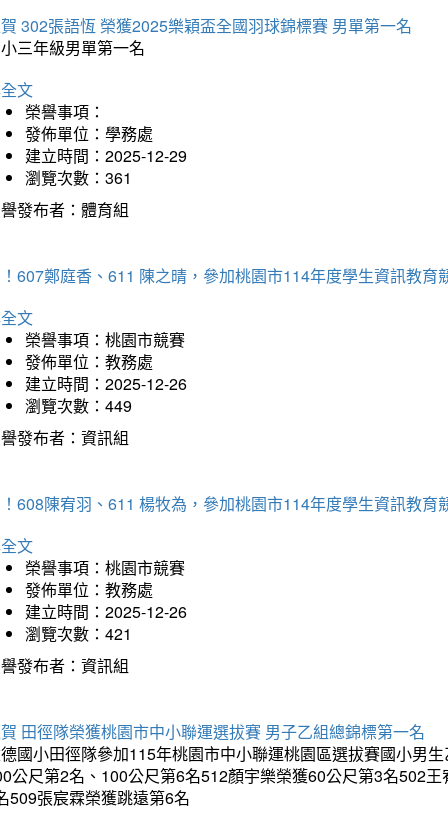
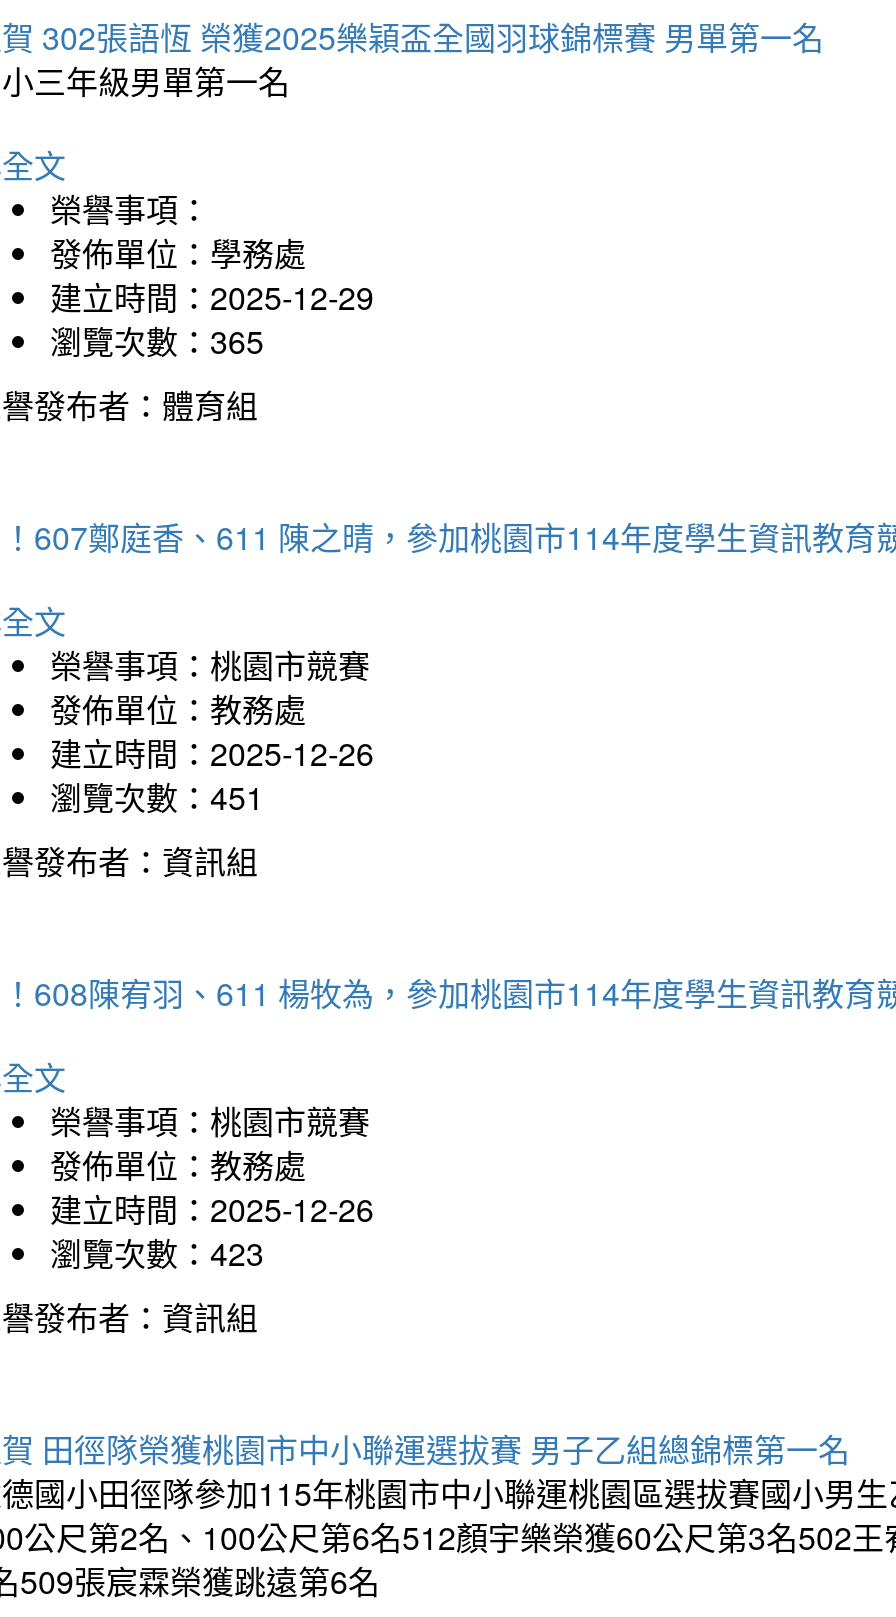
[25,166,132,189] 瀏覽次數：361 -> [50,318,264,364] 瀏覽次數：365
[25,394,132,417] 瀏覽次數：449 -> [50,774,264,820] 瀏覽次數：451
[25,622,132,645] 瀏覽次數：421 -> [50,1230,264,1276] 瀏覽次數：423

